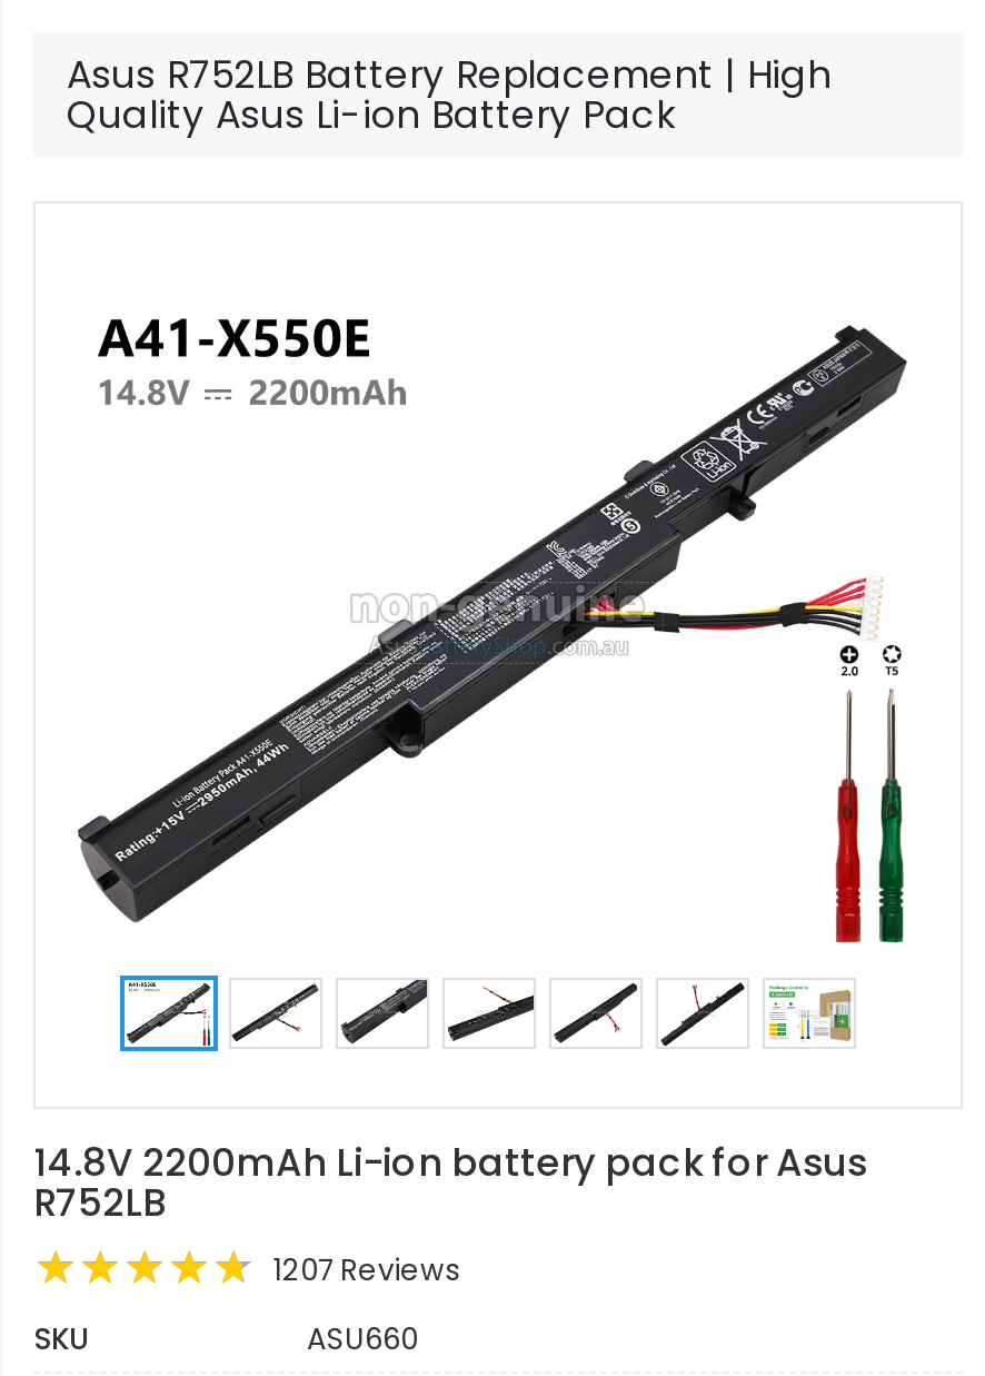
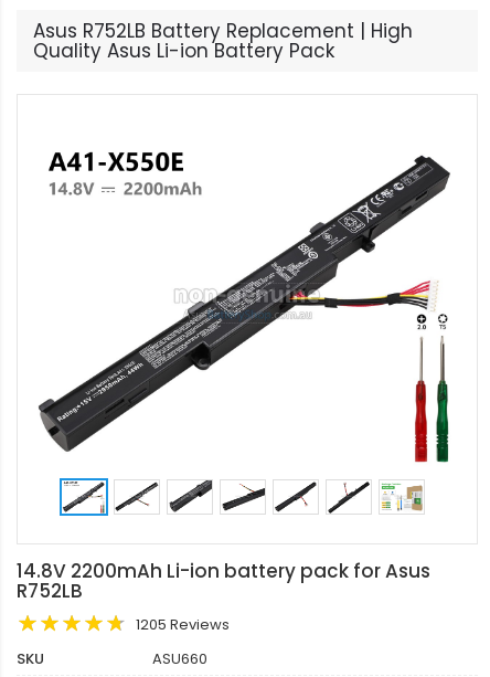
[273,1249,460,1291] 1207 Reviews -> [136,614,230,635] 1205 Reviews

